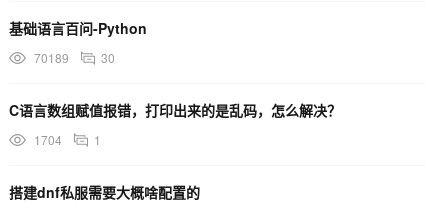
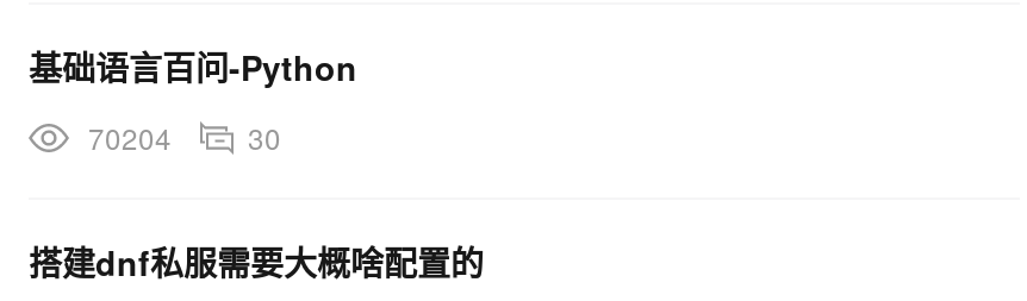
[34,49,115,66] 70189 30 -> [88,117,281,157] 70204 30
[9,100,341,148] C语言数组赋值报错，打印出来的是乱码，怎么解决？ | 1704 | 1 -> none

